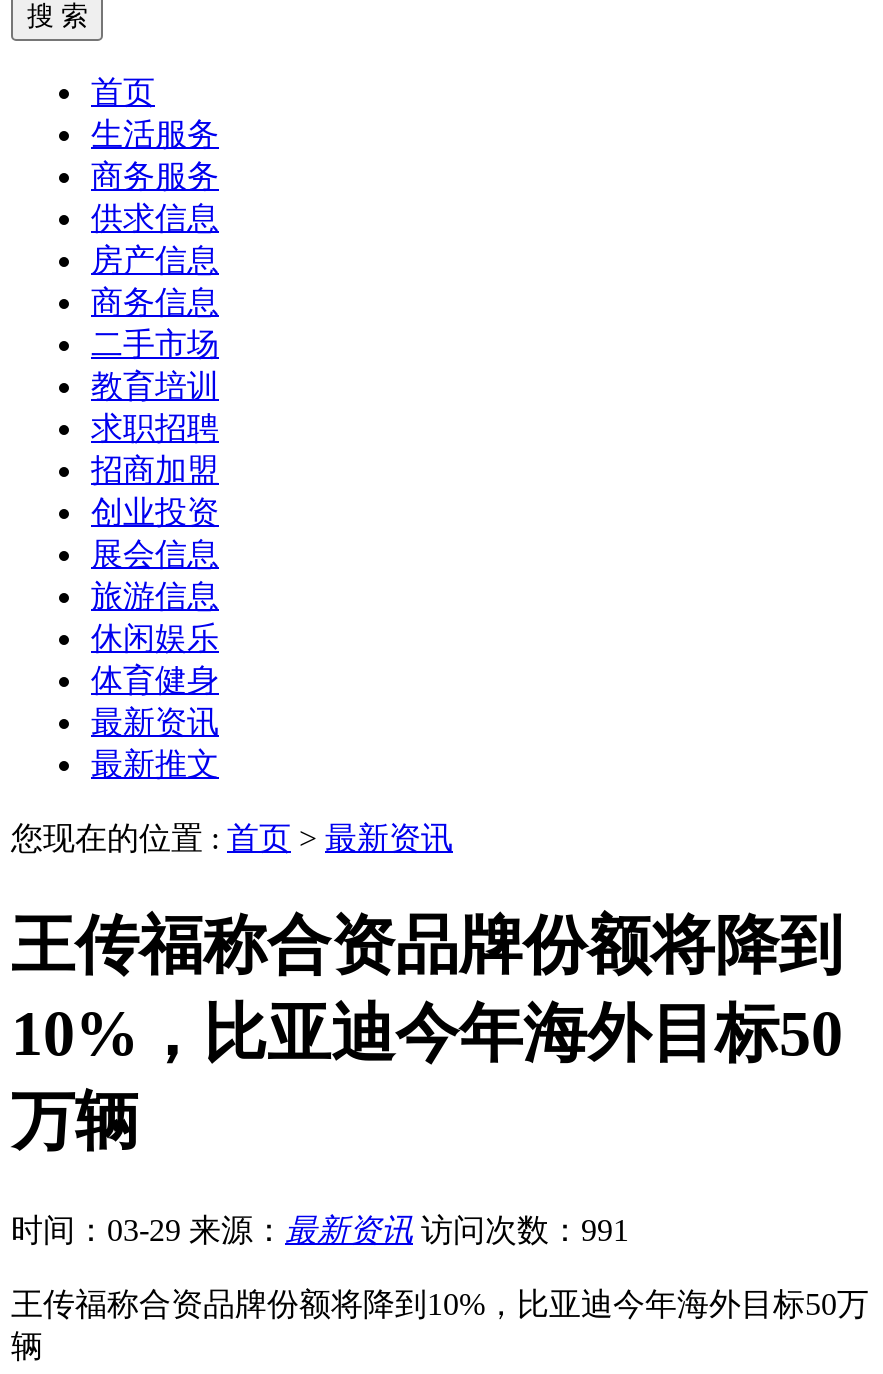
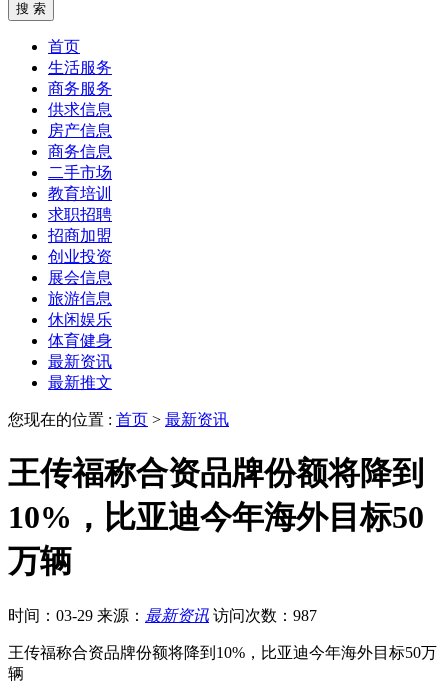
[11,1212,629,1246] 时间：03-29 来源：最新资讯 访问次数：991 -> [8,607,317,624] 时间：03-29 来源：最新资讯 访问次数：987

